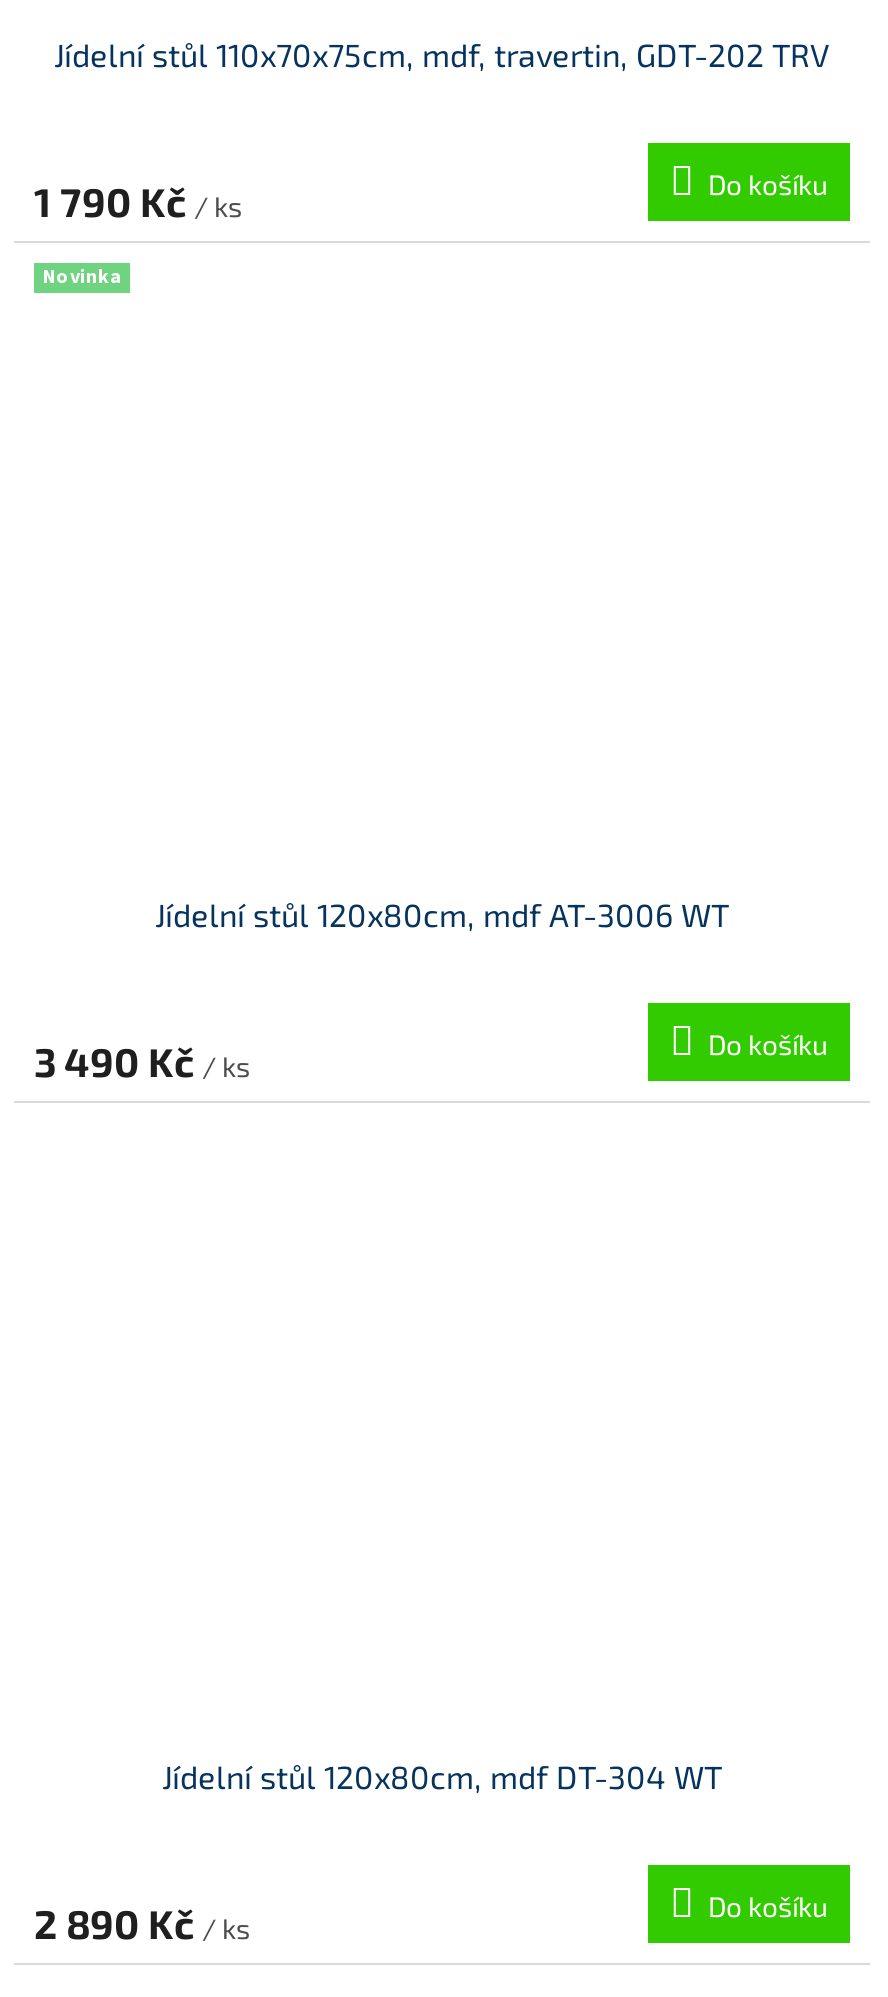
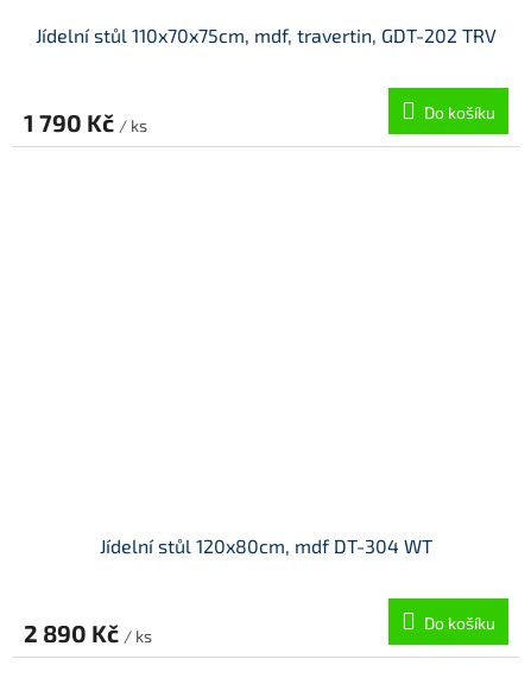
[42,262,122,290] Novinka -> none
[34,895,828,1085] Jídelní stůl 120x80cm, mdf AT-3006 WT | 3 490 Kč / ks | Do košíku -> none

